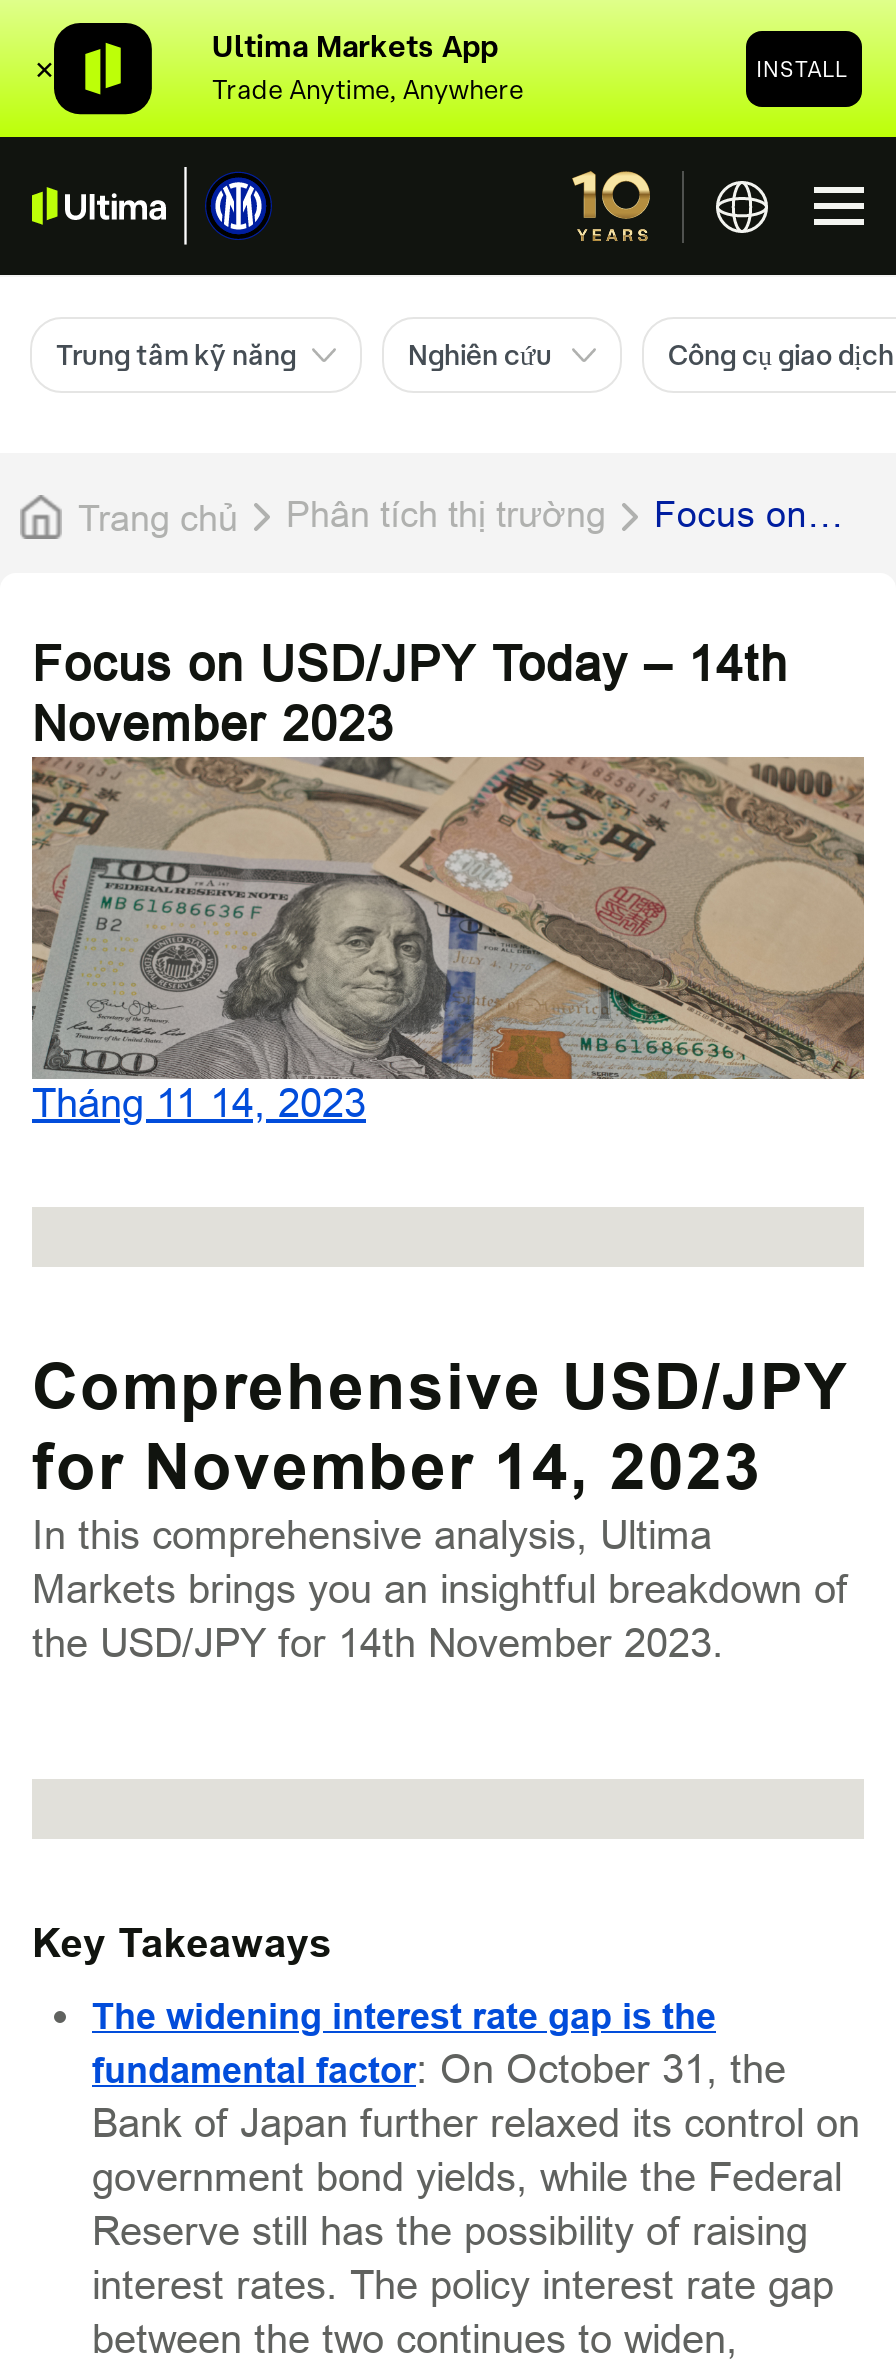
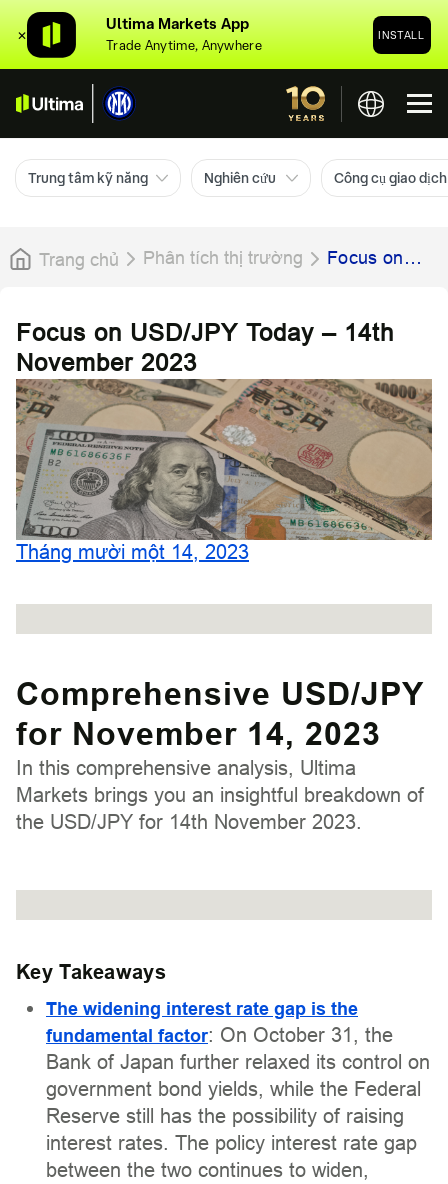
[32,1079,366,1125] Tháng 11 14, 2023 -> [16,540,249,563] Tháng mười một 14, 2023

